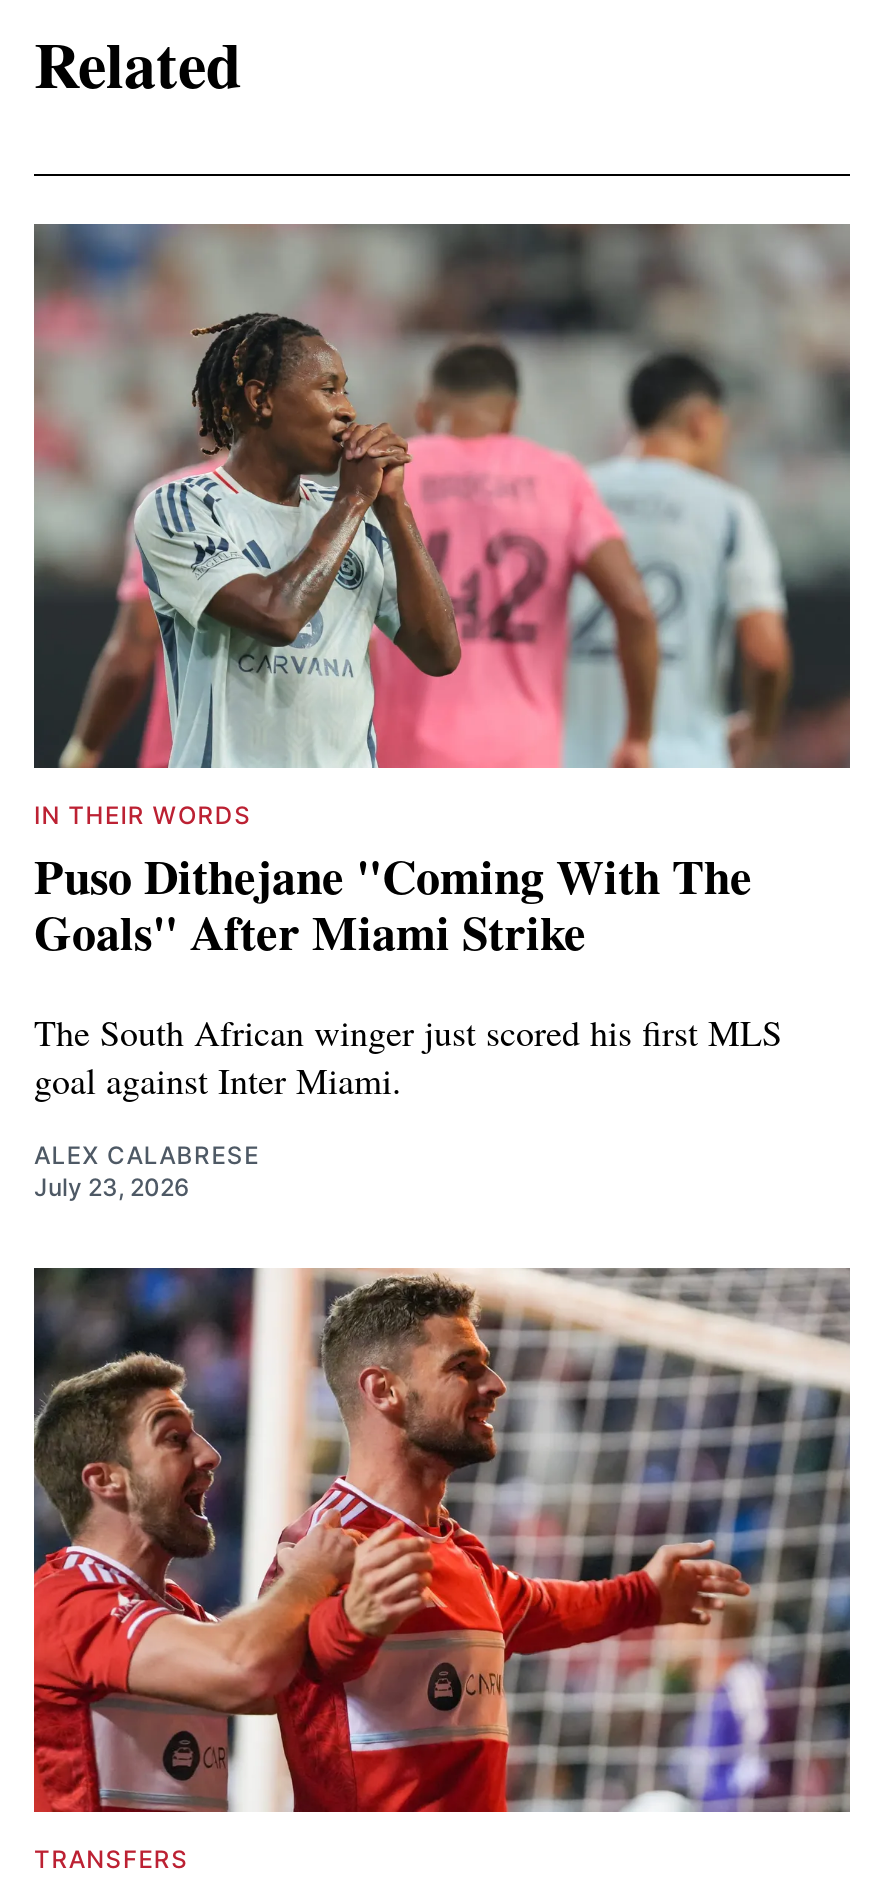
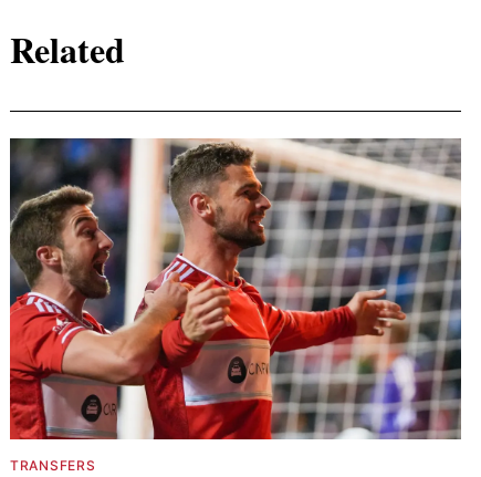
[32,222,850,1202] [image] | IN THEIR WORDS | Puso Dithejane "Coming With The | Goals" After Miami Strike | The South African winger just scored his first MLS | goal against Inter Miami. | ALEX CALABRESE | July 23, 2026 -> none

